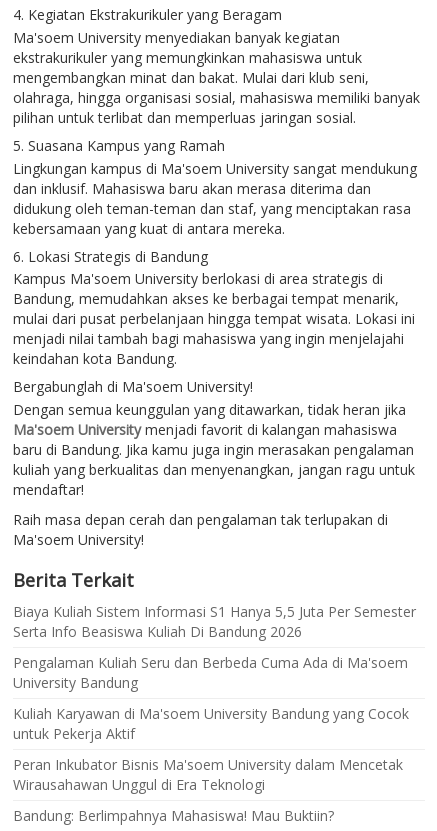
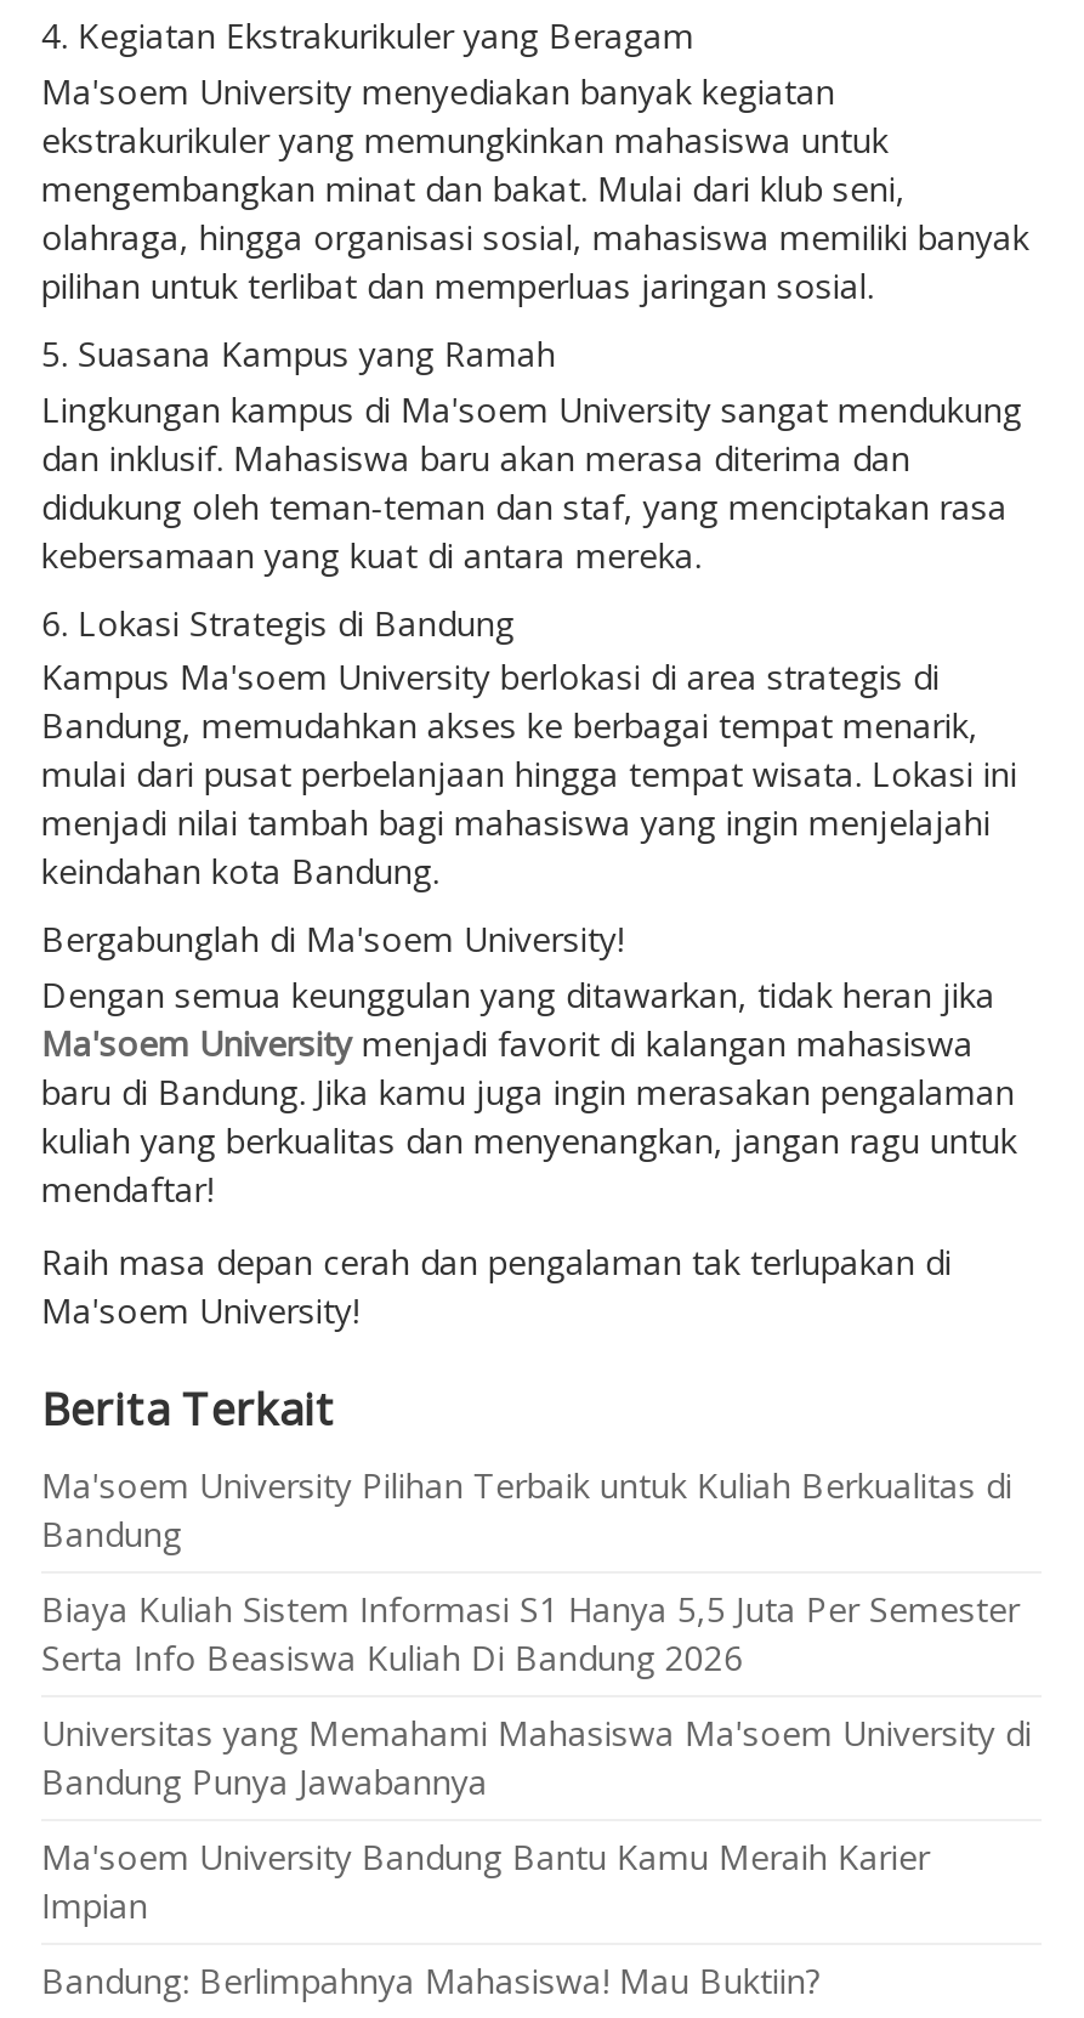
none -> [41,1461,1012,1556] Ma'soem University Pilihan Terbaik untuk Kuliah Berkualitas di | Bandung
moved [13,602,416,641] -> [41,1585,1019,1680]: Biaya Kuliah Sistem Informasi S1 Hanya 5,5 Juta Per Semester | Serta Info Beasiswa Kuliah Di Bandung 2026
[13,653,409,794] Pengalaman Kuliah Seru dan Berbeda Cuma Ada di Ma'soem | University Bandung | Kuliah Karyawan di Ma'soem University Bandung yang Cocok | untuk Pekerja Aktif | Peran Inkubator Bisnis Ma'soem University dalam Mencetak | Wirausahawan Unggul di Era Teknologi -> [41,1709,1032,1928] Universitas yang Memahami Mahasiswa Ma'soem University di | Bandung Punya Jawabannya | Ma'soem University Bandung Bantu Kamu Meraih Karier | Impian

